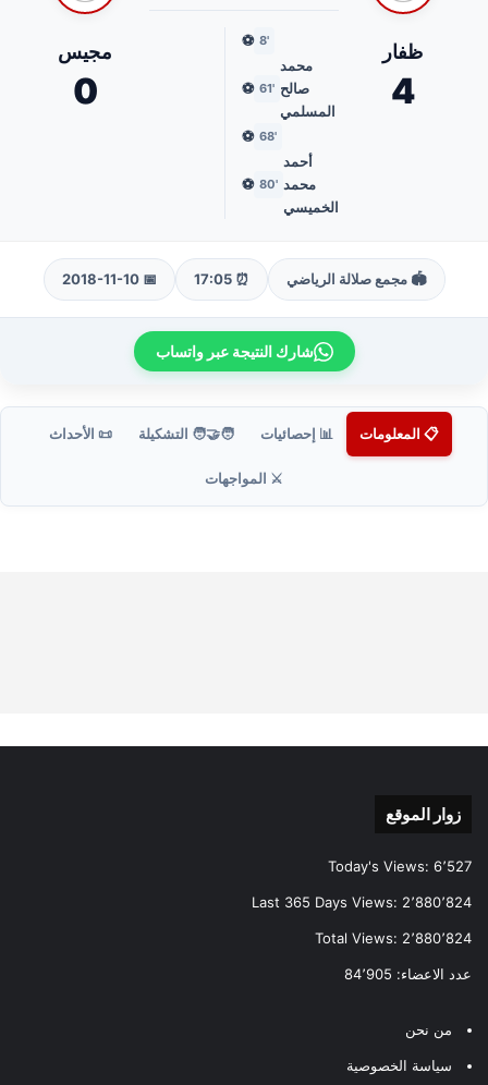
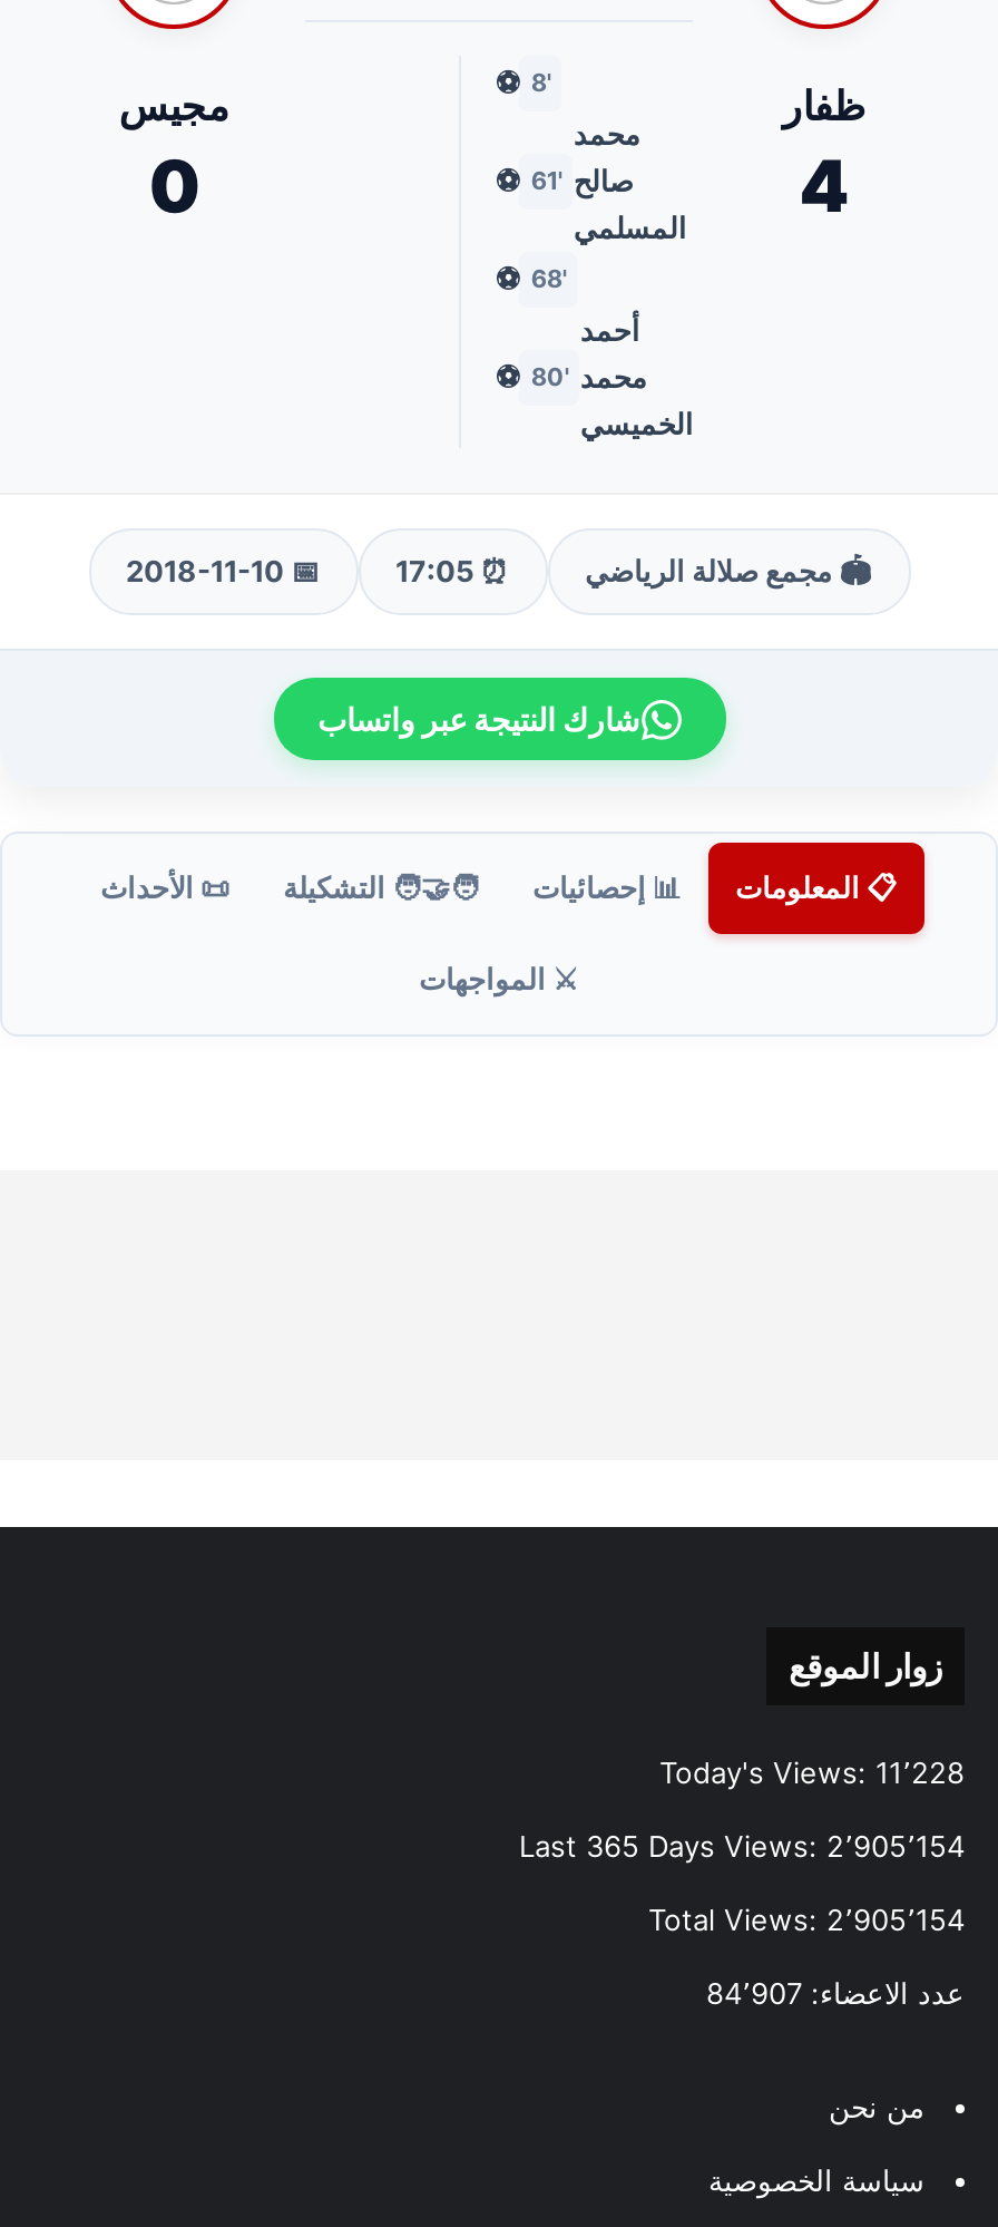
[328,857,472,875] Today's Views: 6٬527 -> [659,1755,965,1790] Today's Views: 11٬228
[252,893,472,911] Last 365 Days Views: 2٬880٬824 -> [519,1828,965,1864] Last 365 Days Views: 2٬905٬154
[315,929,472,947] Total Views: 2٬880٬824 -> [648,1902,965,1937] Total Views: 2٬905٬154
[344,965,472,983] عدد الاعضاء: 84٬905 -> [706,1975,965,2011] عدد الاعضاء: 84٬907

